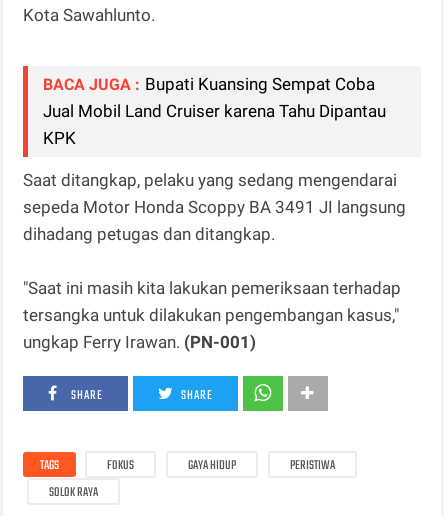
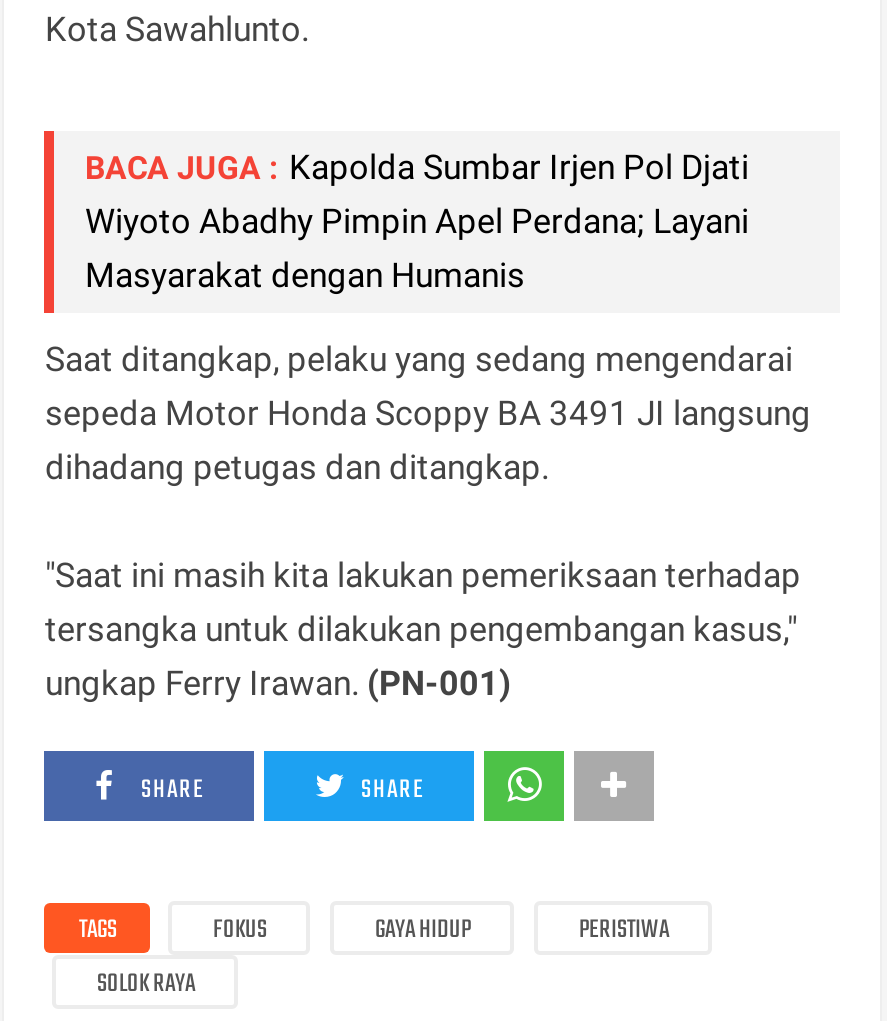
[43,74,386,148] BACA JUGA : Bupati Kuansing Sempat Coba | Jual Mobil Land Cruiser karena Tahu Dipantau | KPK -> [85,147,749,295] BACA JUGA : Kapolda Sumbar Irjen Pol Djati | Wiyoto Abadhy Pimpin Apel Perdana; Layani | Masyarakat dengan Humanis

